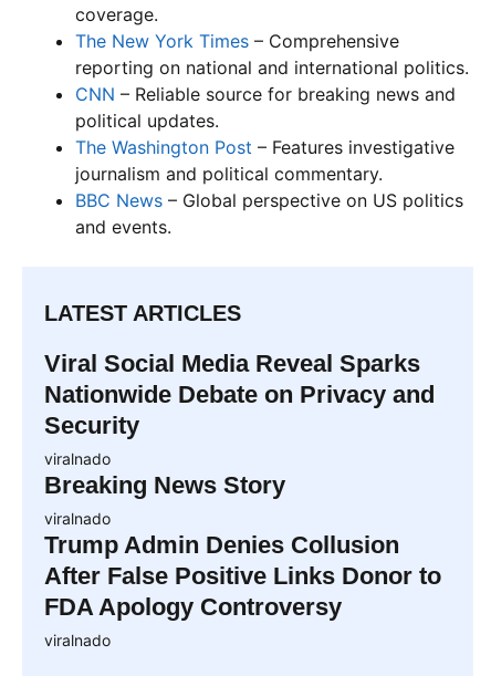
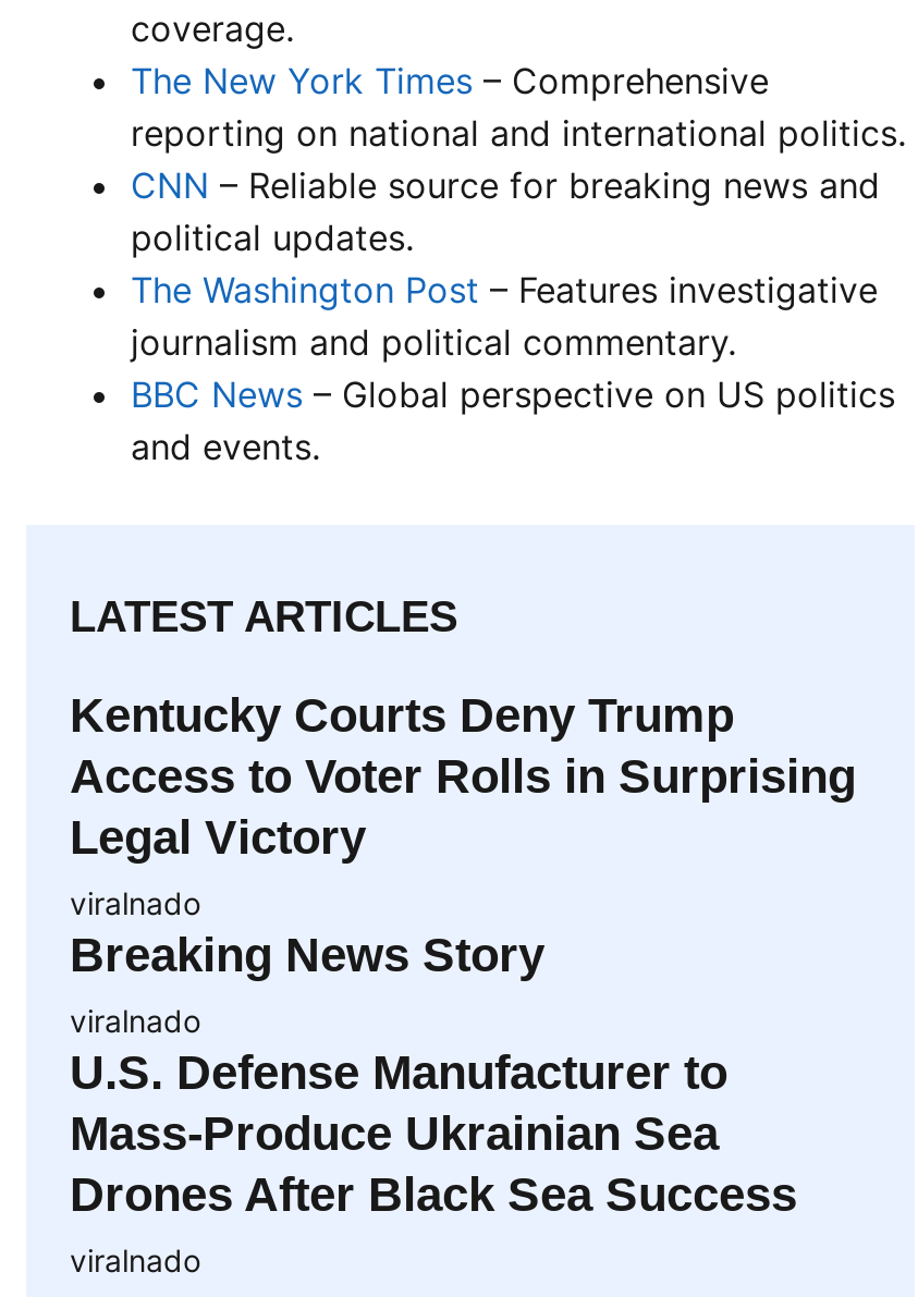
[44,350,435,439] Viral Social Media Reveal Sparks | Nationwide Debate on Privacy and | Security -> [70,688,856,865] Kentucky Courts Deny Trump | Access to Voter Rolls in Surprising | Legal Victory
[44,531,441,621] Trump Admin Denies Collusion | After False Positive Links Donor to | FDA Apology Controversy -> [70,1045,797,1222] U.S. Defense Manufacturer to | Mass-Produce Ukrainian Sea | Drones After Black Sea Success

